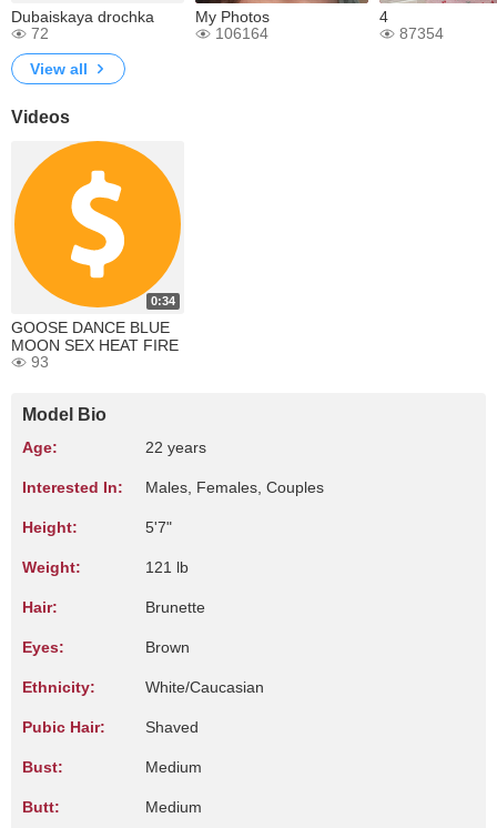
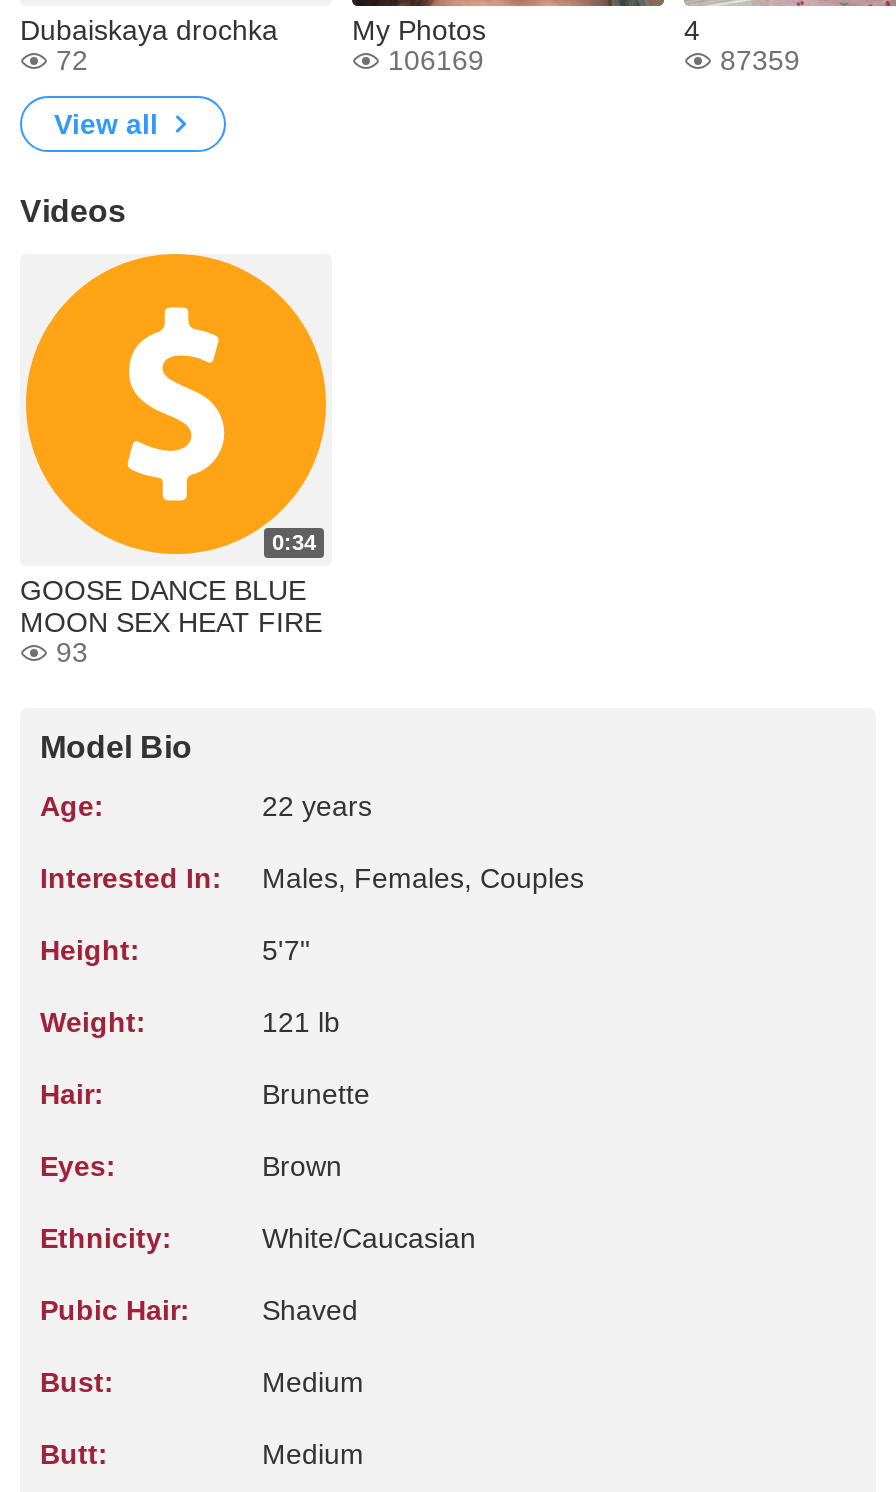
[215,24,268,42] 106164 -> [388,44,484,76] 106169
[399,24,444,42] 87354 -> [720,44,800,76] 87359

